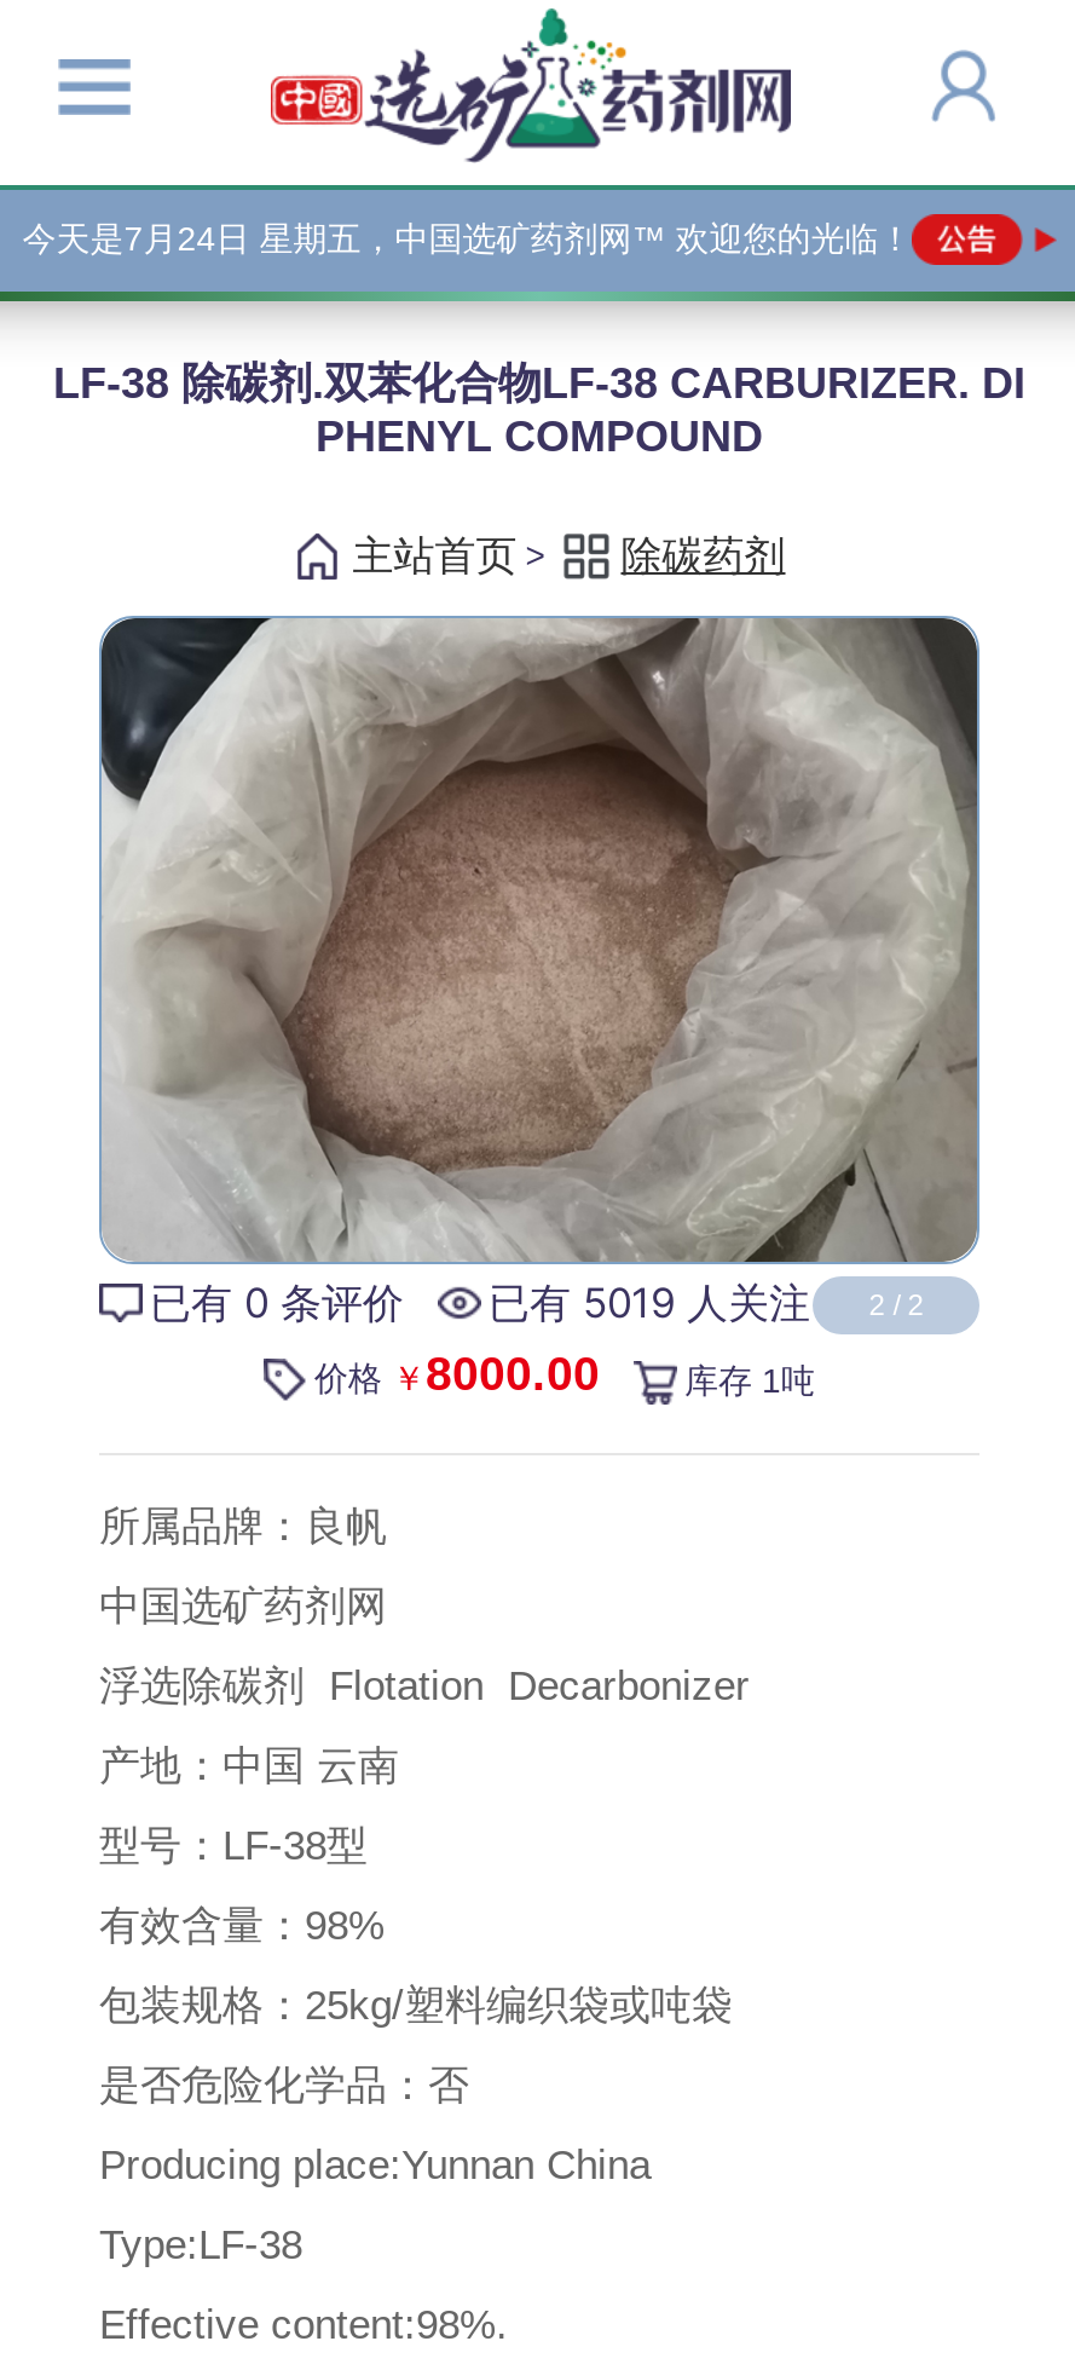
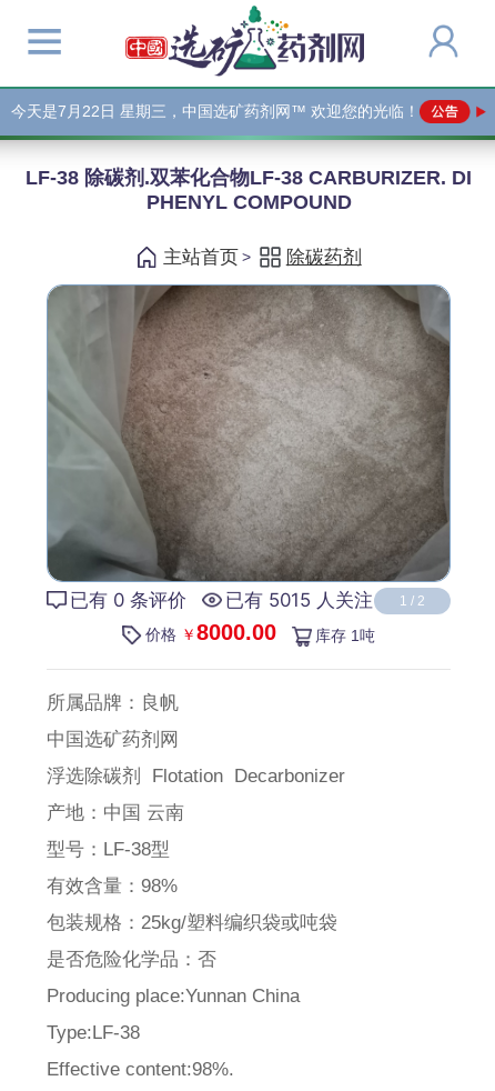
[22,218,912,257] 今天是7月24日 星期五，中国选矿药剂网™ 欢迎您的光临！ -> [11,102,420,120] 今天是7月22日 星期三，中国选矿药剂网™ 欢迎您的光临！
[99,616,977,1328] [image] | 已有 0 条评价 已有 5019 人关注 2 / 2 -> [47,284,451,611] [image] | 已有 0 条评价 已有 5015 人关注 2 / 2

